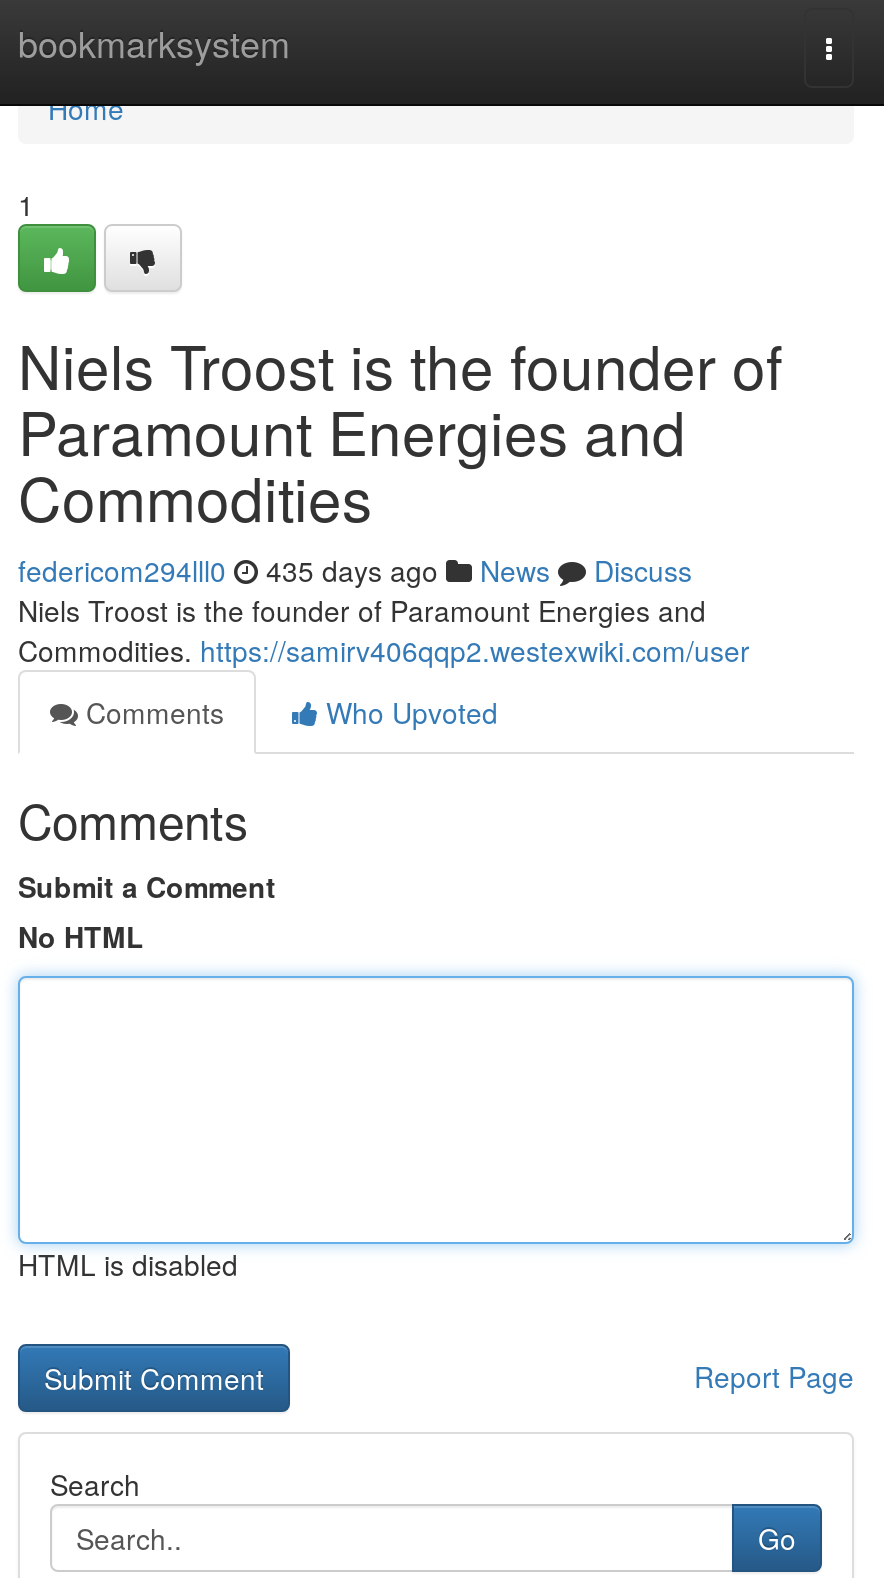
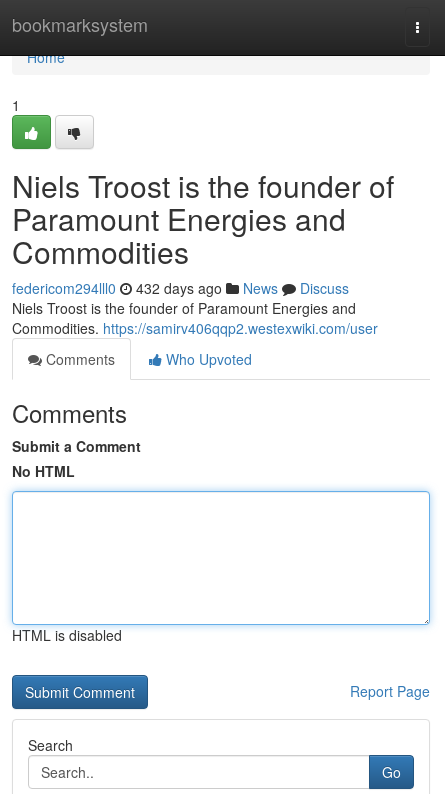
[18,550,692,590] federicom294lll0 435 days ago News Discuss -> [12,278,349,298] federicom294lll0 432 days ago News Discuss

